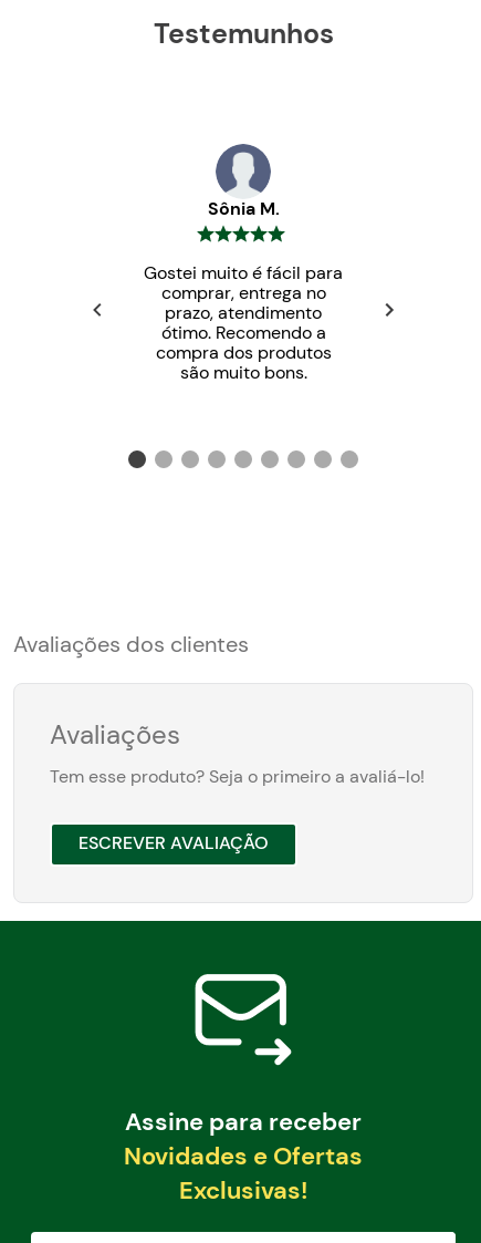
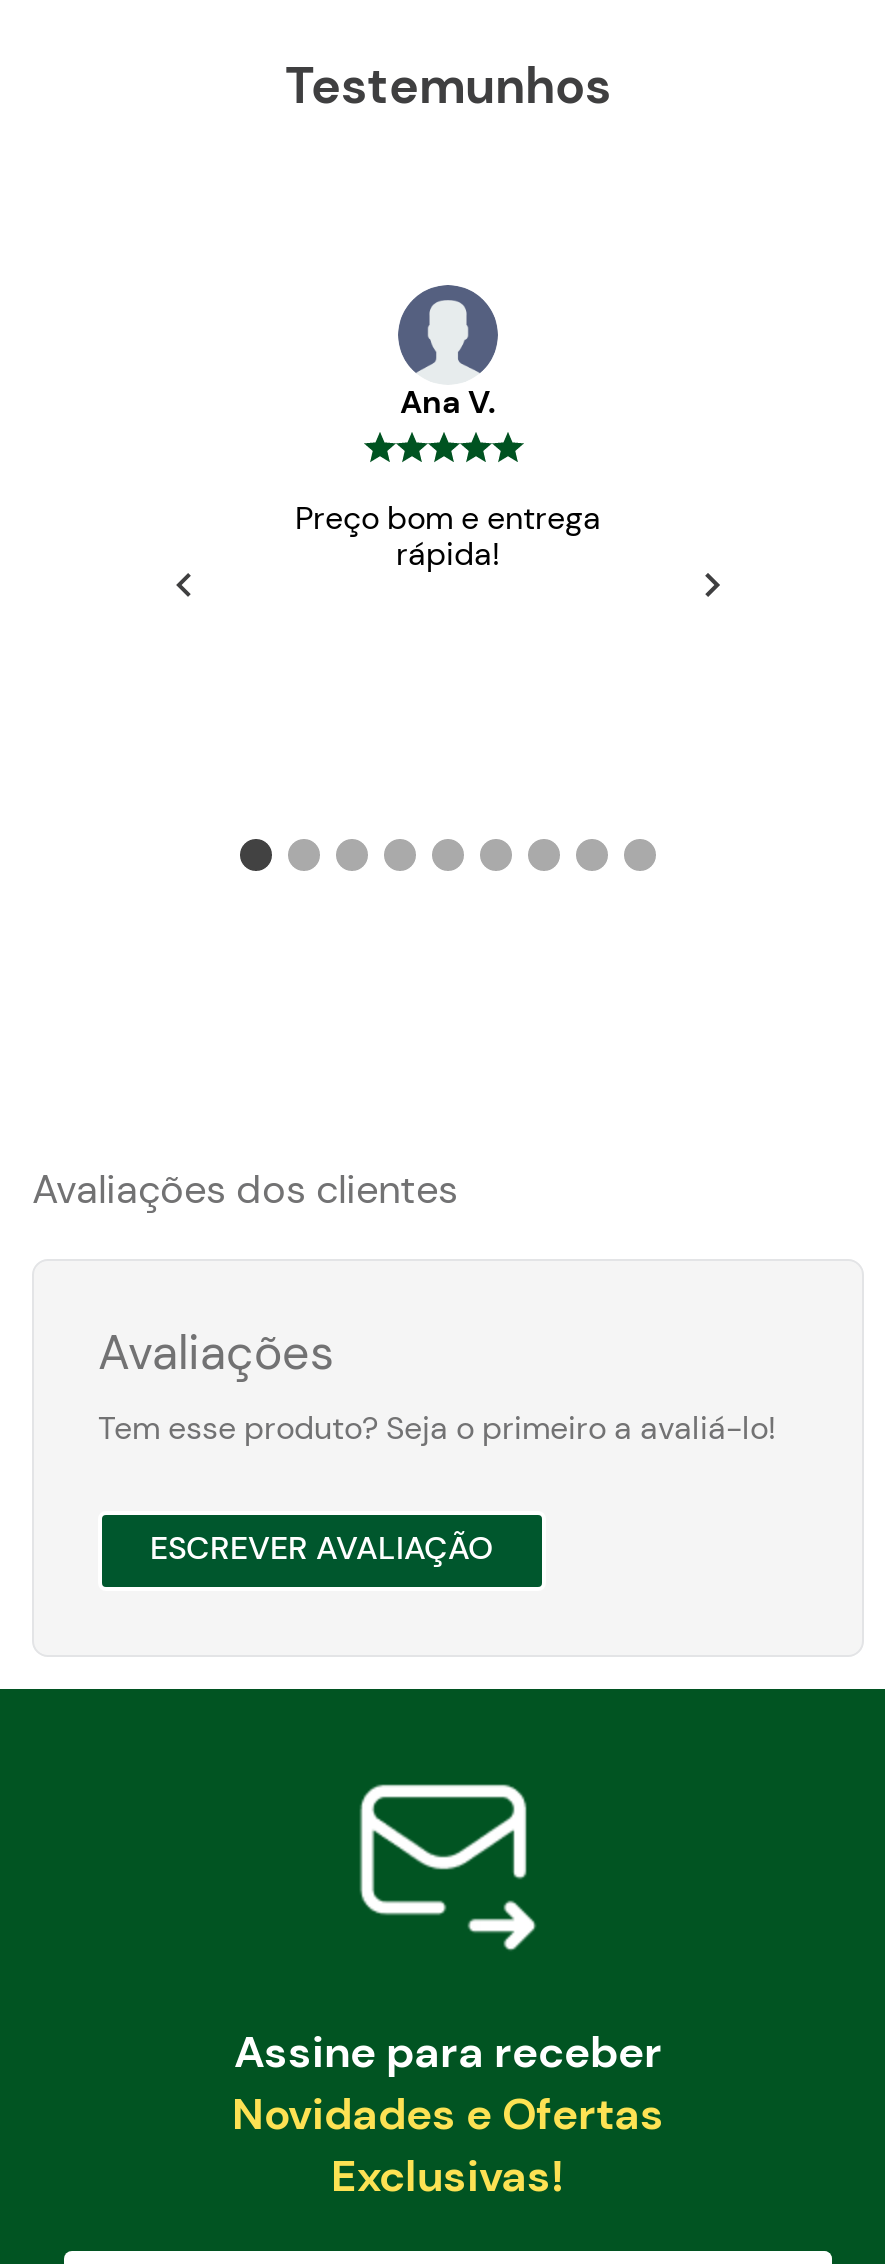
[207,197,279,220] Sônia M. -> [400,381,496,423] Ana V.
[144,261,343,384] Gostei muito é fácil para | comprar, entrega no | prazo, atendimento | ótimo. Recomendo a | compra dos produtos | são muito bons. -> [295,497,601,575] Preço bom e entrega | rápida!

